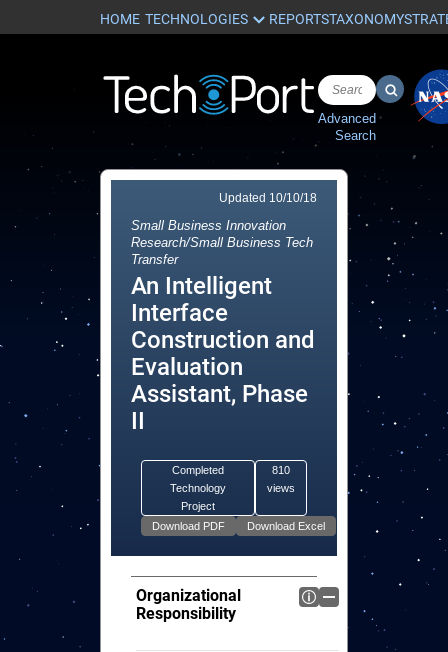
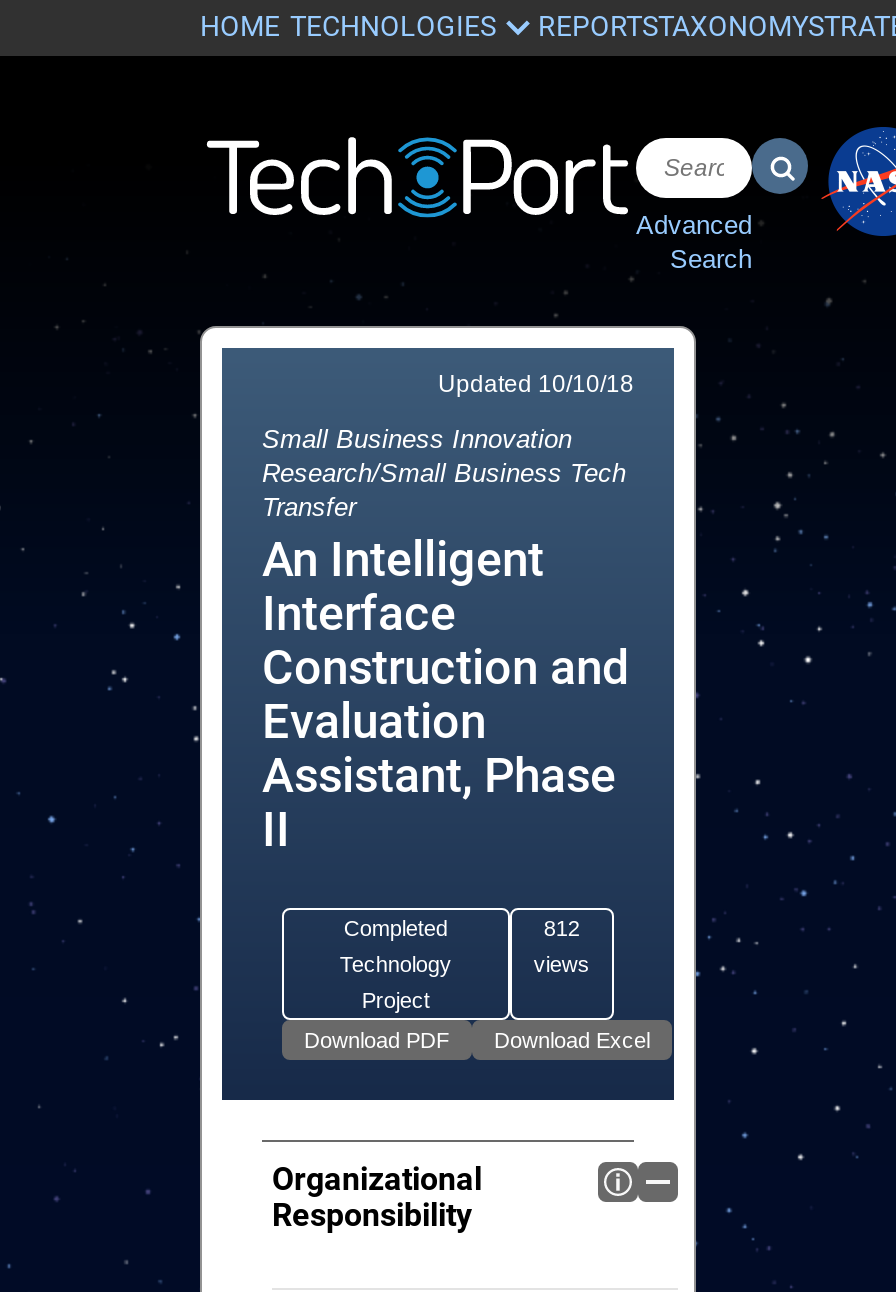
[272,464,290,476] 810 -> [544,916,580,940] 812

